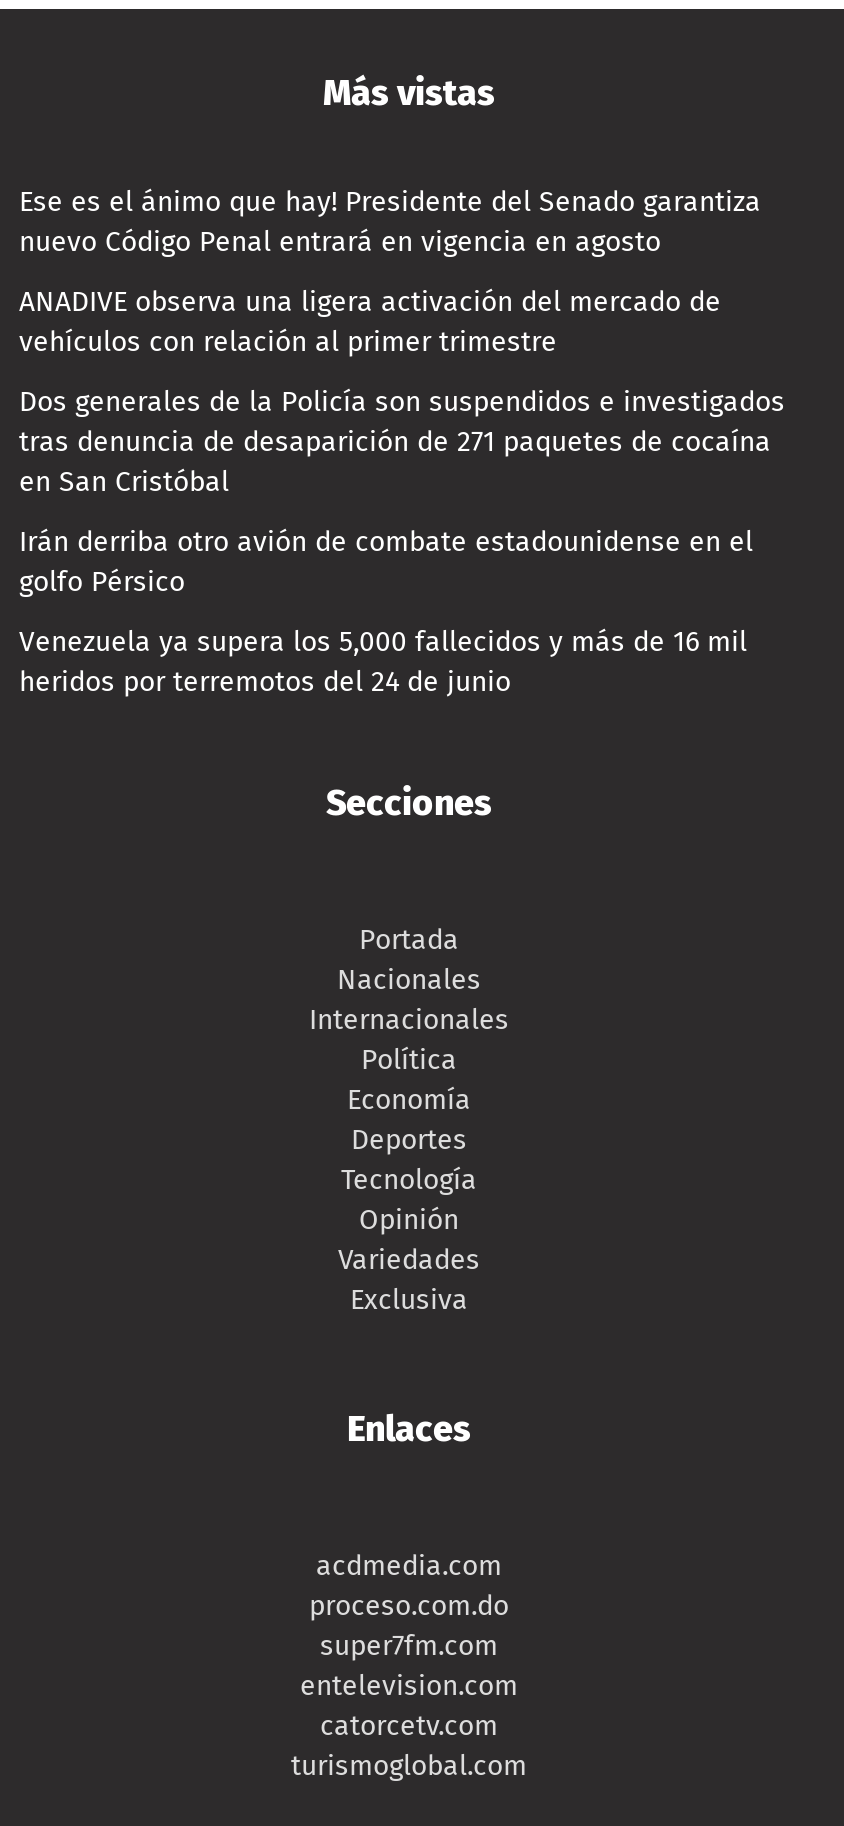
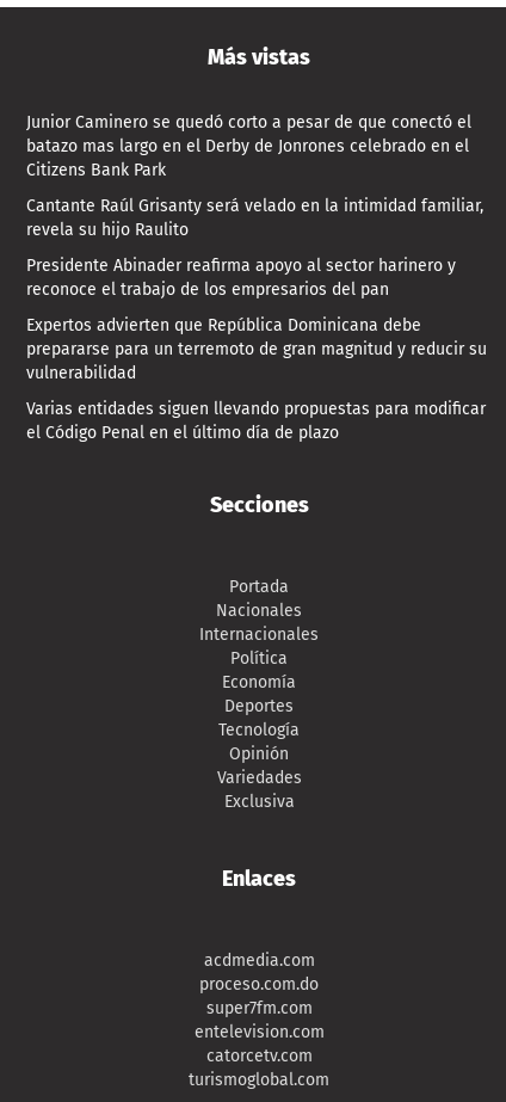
[19,186,761,260] Ese es el ánimo que hay! Presidente del Senado garantiza | nuevo Código Penal entrará en vigencia en agosto -> [26,113,471,181] Junior Caminero se quedó corto a pesar de que conectó el | batazo mas largo en el Derby de Jonrones celebrado en el | Citizens Bank Park
[19,286,721,360] ANADIVE observa una ligera activación del mercado de | vehículos con relación al primer trimestre -> [26,196,483,240] Cantante Raúl Grisanty será velado en la intimidad familiar, | revela su hijo Raulito
[19,386,785,500] Dos generales de la Policía son suspendidos e investigados | tras denuncia de desaparición de 271 paquetes de cocaína | en San Cristóbal -> [26,256,456,300] Presidente Abinader reafirma apoyo al sector harinero y | reconoce el trabajo de los empresarios del pan
[19,526,753,600] Irán derriba otro avión de combate estadounidense en el | golfo Pérsico -> [26,316,487,384] Expertos advierten que República Dominicana debe | prepararse para un terremoto de gran magnitud y reducir su | vulnerabilidad
[19,626,747,700] Venezuela ya supera los 5,000 fallecidos y más de 16 mil | heridos por terremotos del 24 de junio -> [26,399,486,443] Varias entidades siguen llevando propuestas para modificar | el Código Penal en el último día de plazo

